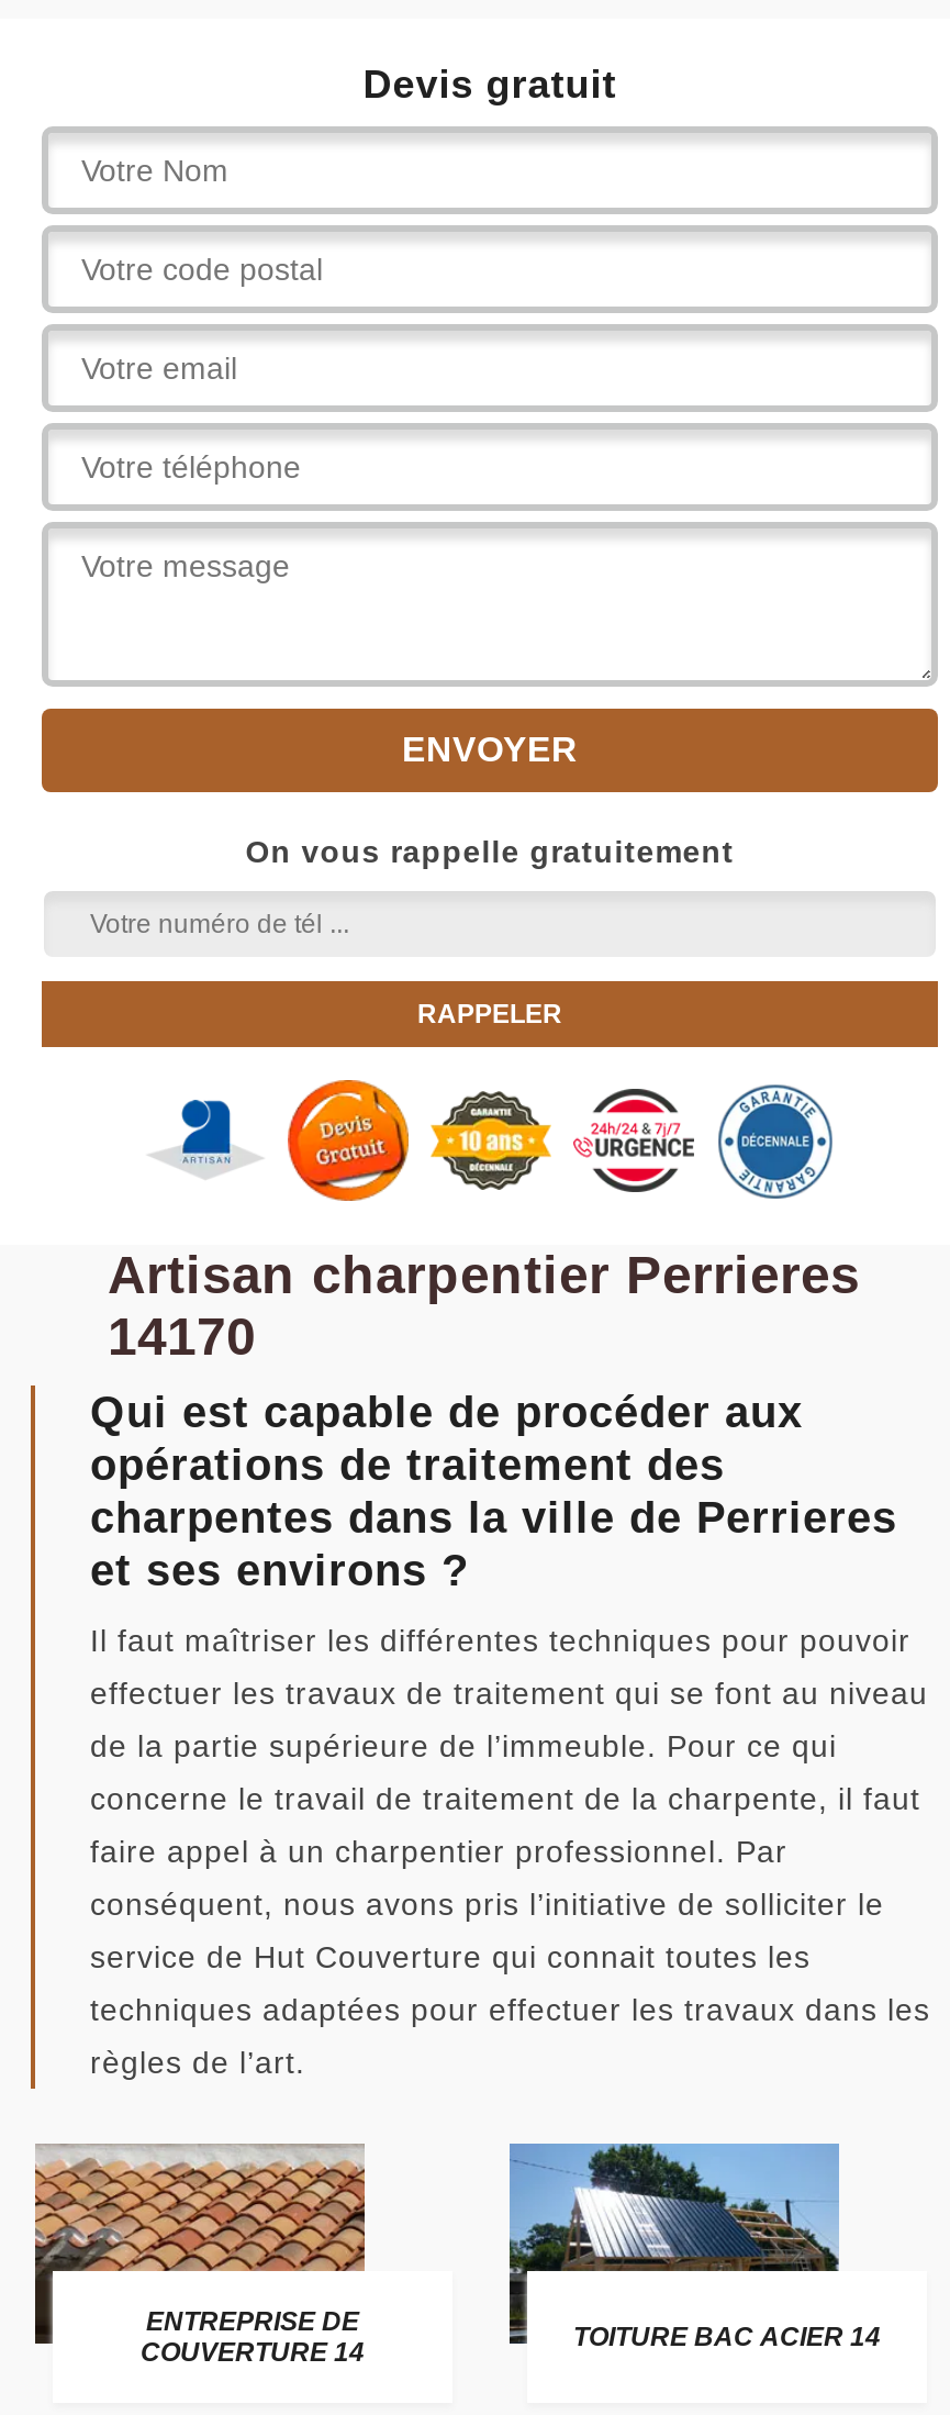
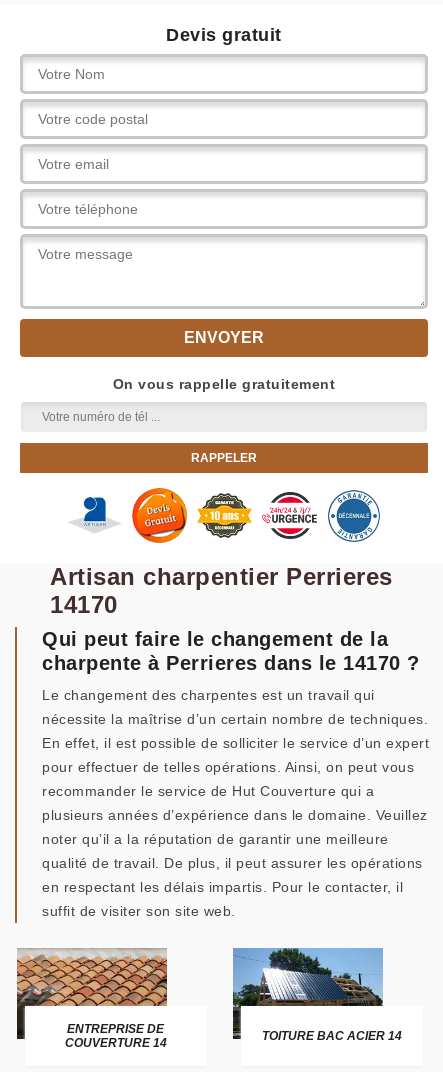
[90,1388,930,2080] Qui est capable de procéder aux | opérations de traitement des | charpentes dans la ville de Perrieres | et ses environs ? | Il faut maîtriser les différentes techniques pour pouvoir | effectuer les travaux de traitement qui se font au niveau | de la partie supérieure de l’immeuble. Pour ce qui | concerne le travail de traitement de la charpente, il faut | faire appel à un charpentier professionnel. Par | conséquent, nous avons pris l’initiative de solliciter le | service de Hut Couverture qui connait toutes les | techniques adaptées pour effectuer les travaux dans les | règles de l’art. -> [42,628,429,919] Qui peut faire le changement de la | charpente à Perrieres dans le 14170 ? | Le changement des charpentes est un travail qui | nécessite la maîtrise d’un certain nombre de techniques. | En effet, il est possible de solliciter le service d’un expert | pour effectuer de telles opérations. Ainsi, on peut vous | recommander le service de Hut Couverture qui a | plusieurs années d’expérience dans le domaine. Veuillez | noter qu’il a la réputation de garantir une meilleure | qualité de travail. De plus, il peut assurer les opérations | en respectant les délais impartis. Pour le contacter, il | suffit de visiter son site web.

